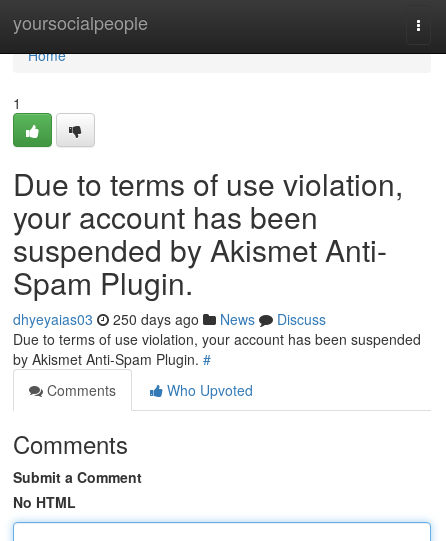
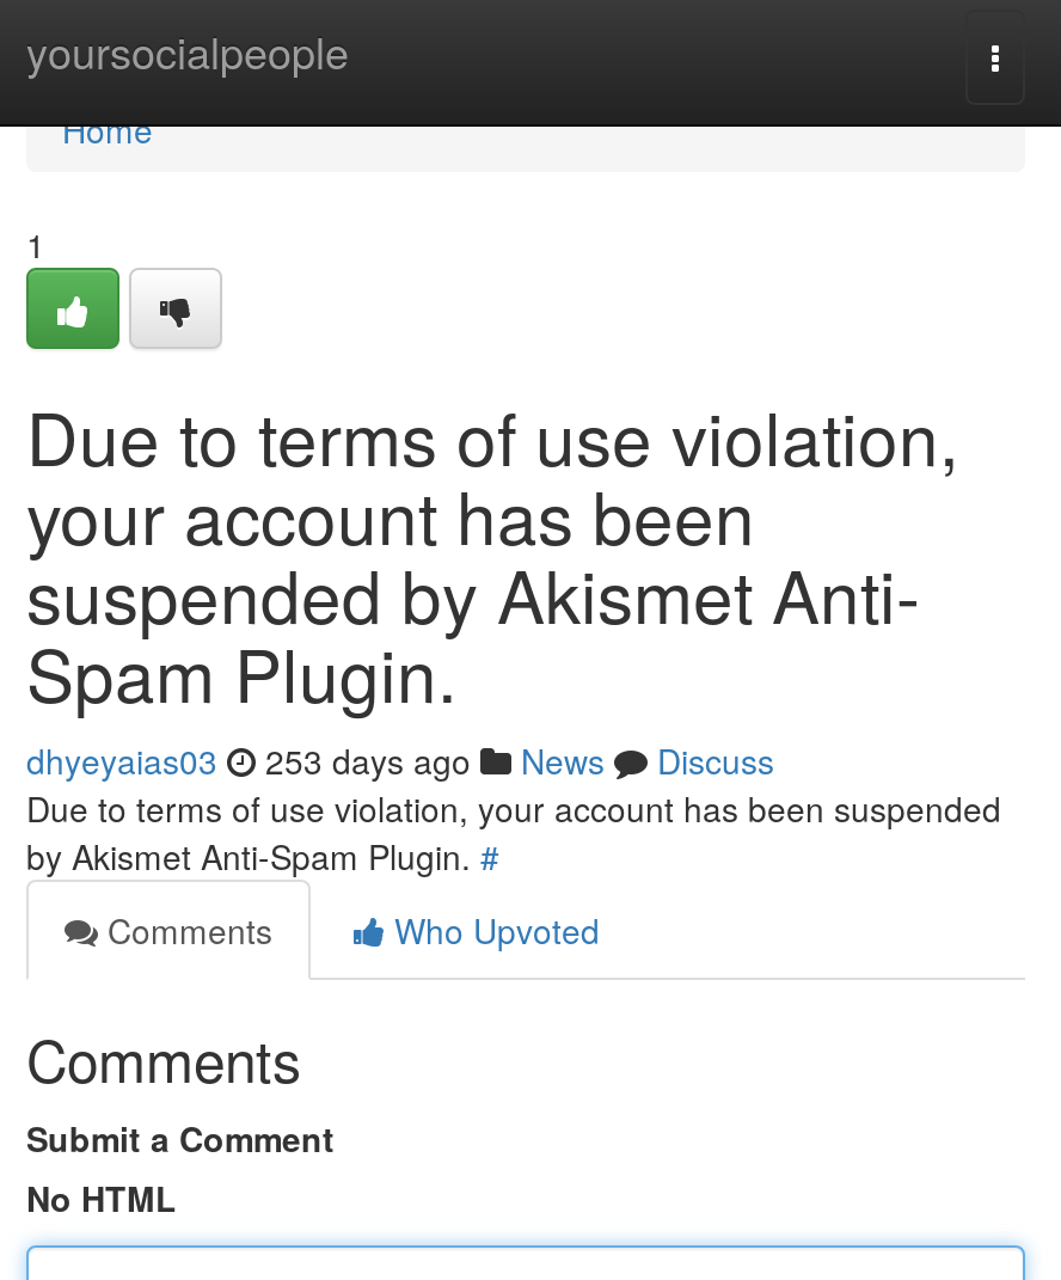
[13,309,326,329] dhyeyaias03 250 days ago News Discuss -> [26,736,774,784] dhyeyaias03 253 days ago News Discuss

